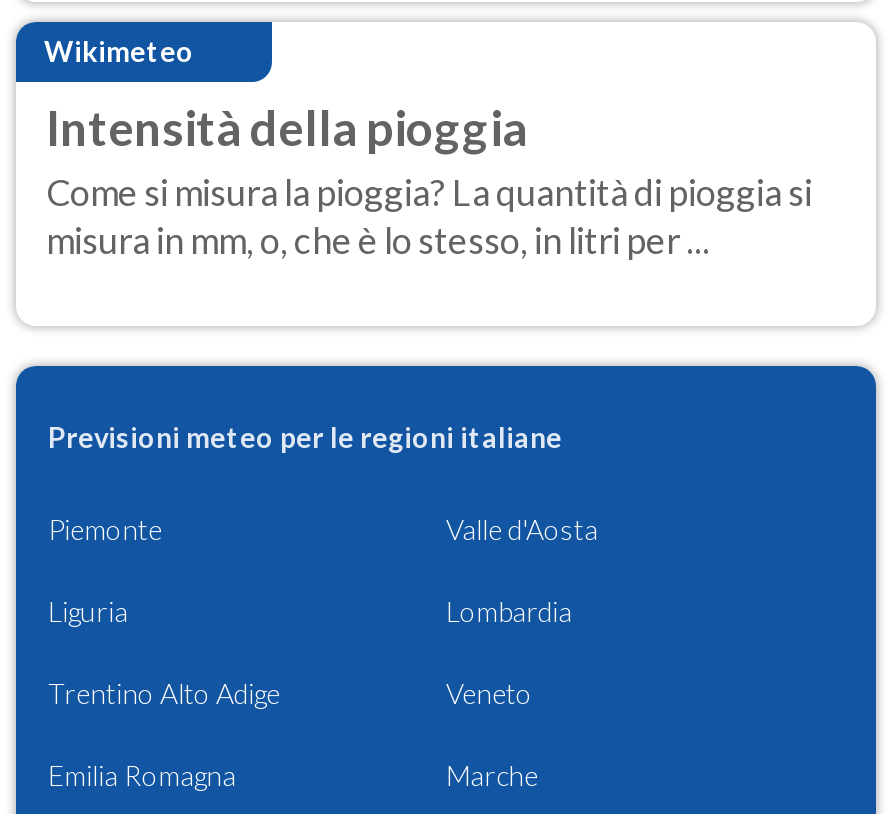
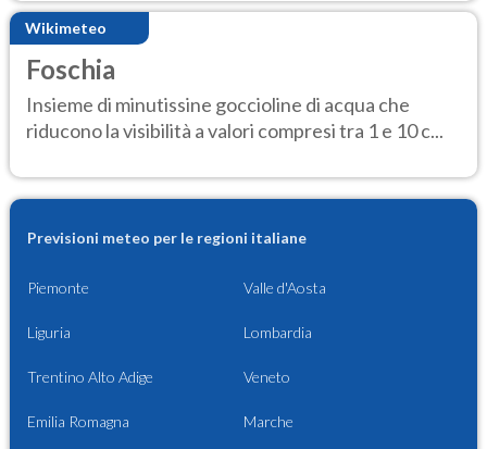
[46,98,812,261] Intensità della pioggia | Come si misura la pioggia? La quantità di pioggia si | misura in mm, o, che è lo stesso, in litri per ... -> [26,53,444,142] Foschia | Insieme di minutissine goccioline di acqua che | riducono la visibilità a valori compresi tra 1 e 10 c...

